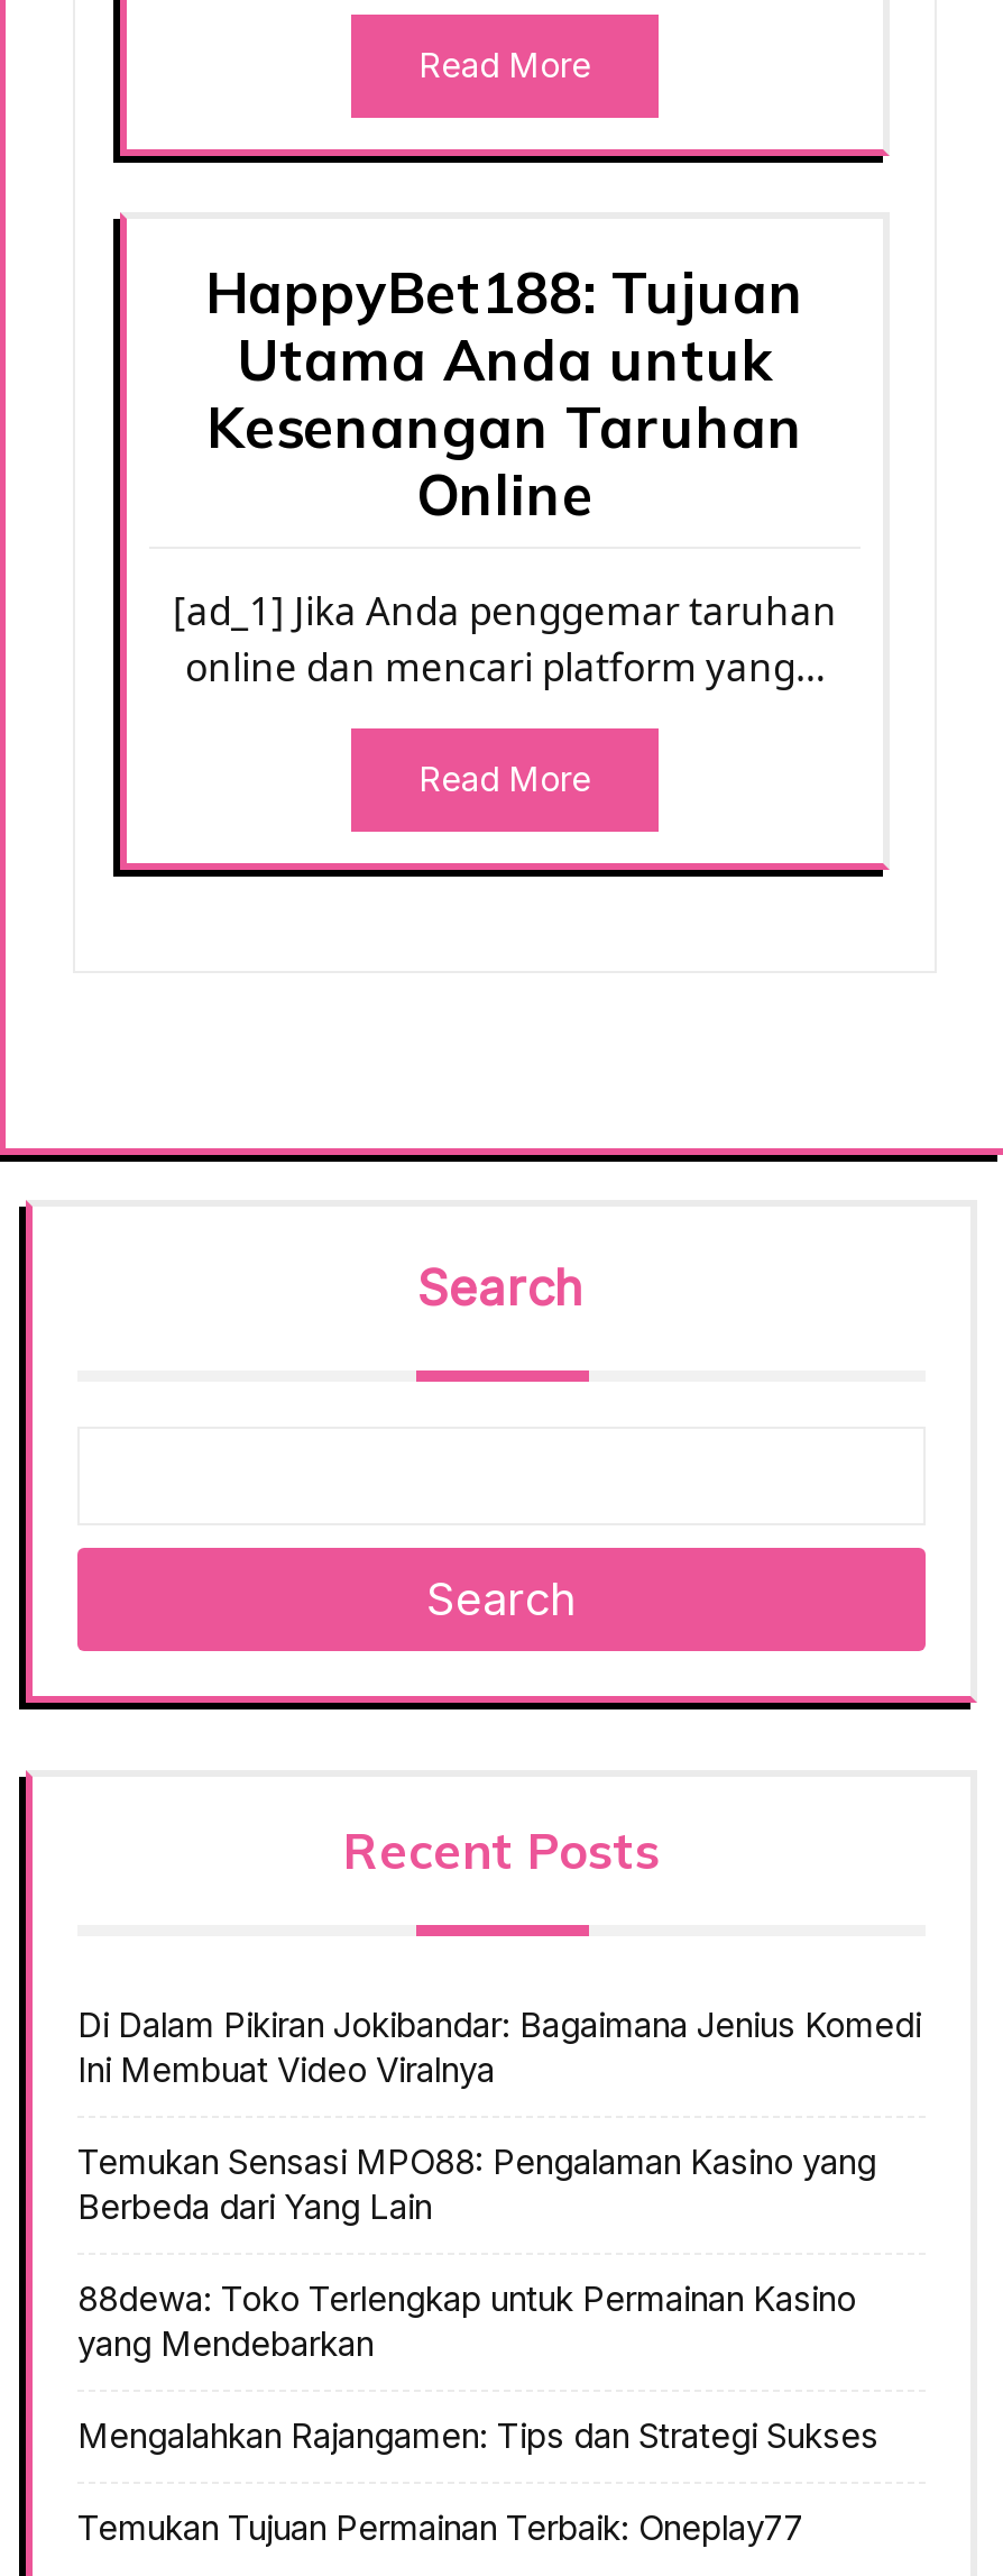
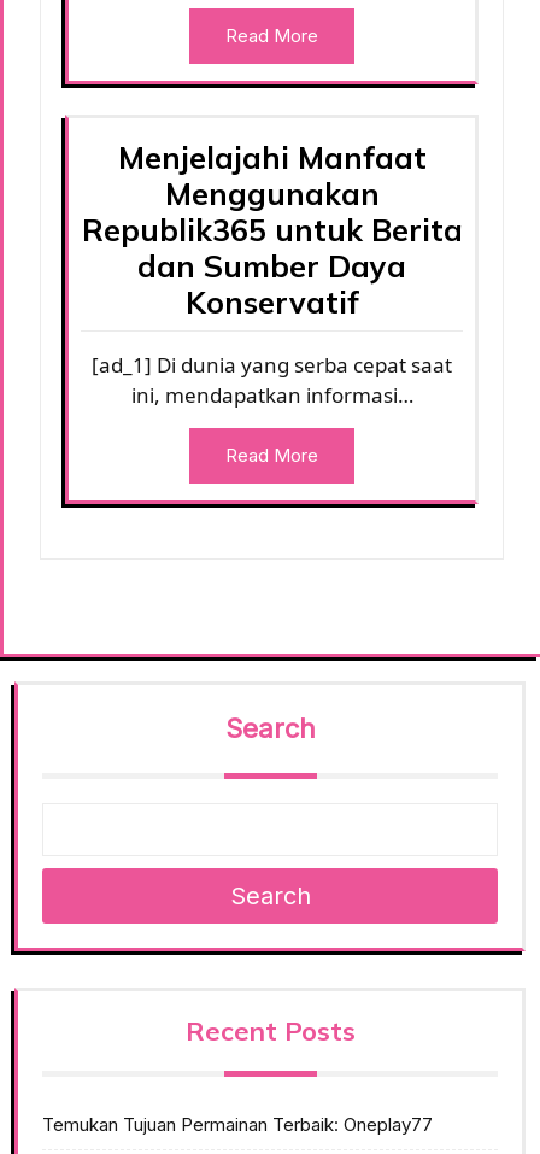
[205,257,804,528] HappyBet188: Tujuan | Utama Anda untuk | Kesenangan Taruhan | Online -> [81,139,462,321] Menjelajahi Manfaat | Menggunakan | Republik365 untuk Berita | dan Sumber Daya | Konservatif
[173,585,837,692] [ad_1] Jika Anda penggemar taruhan | online dan mencari platform yang… -> [92,351,452,409] [ad_1] Di dunia yang serba cepat saat | ini, mendapatkan informasi…
moved [343,757,660,1882] -> [185,444,355,1048]: Read More | Search | Search | Recent Posts
[77,2003,921,2457] Di Dalam Pikiran Jokibandar: Bagaimana Jenius Komedi | Ini Membuat Video Viralnya | Temukan Sensasi MPO88: Pengalaman Kasino yang | Berbeda dari Yang Lain | 88dewa: Toko Terlengkap untuk Permainan Kasino | yang Mendebarkan | Mengalahkan Rajangamen: Tips dan Strategi Sukses -> none

